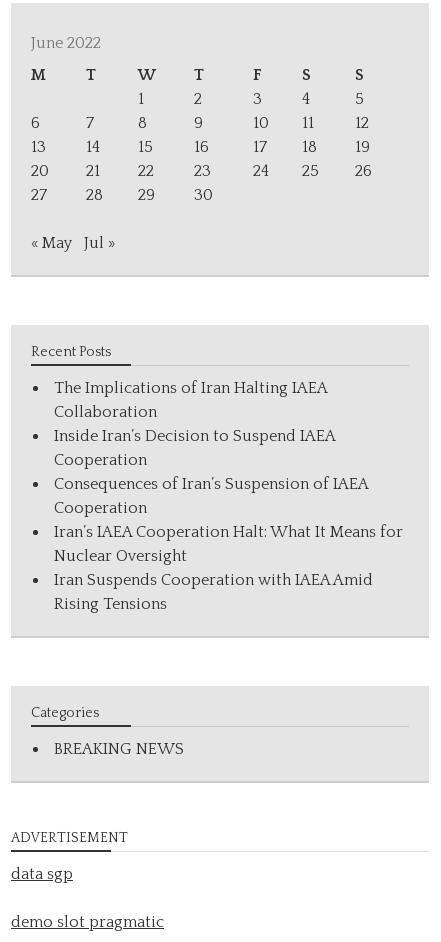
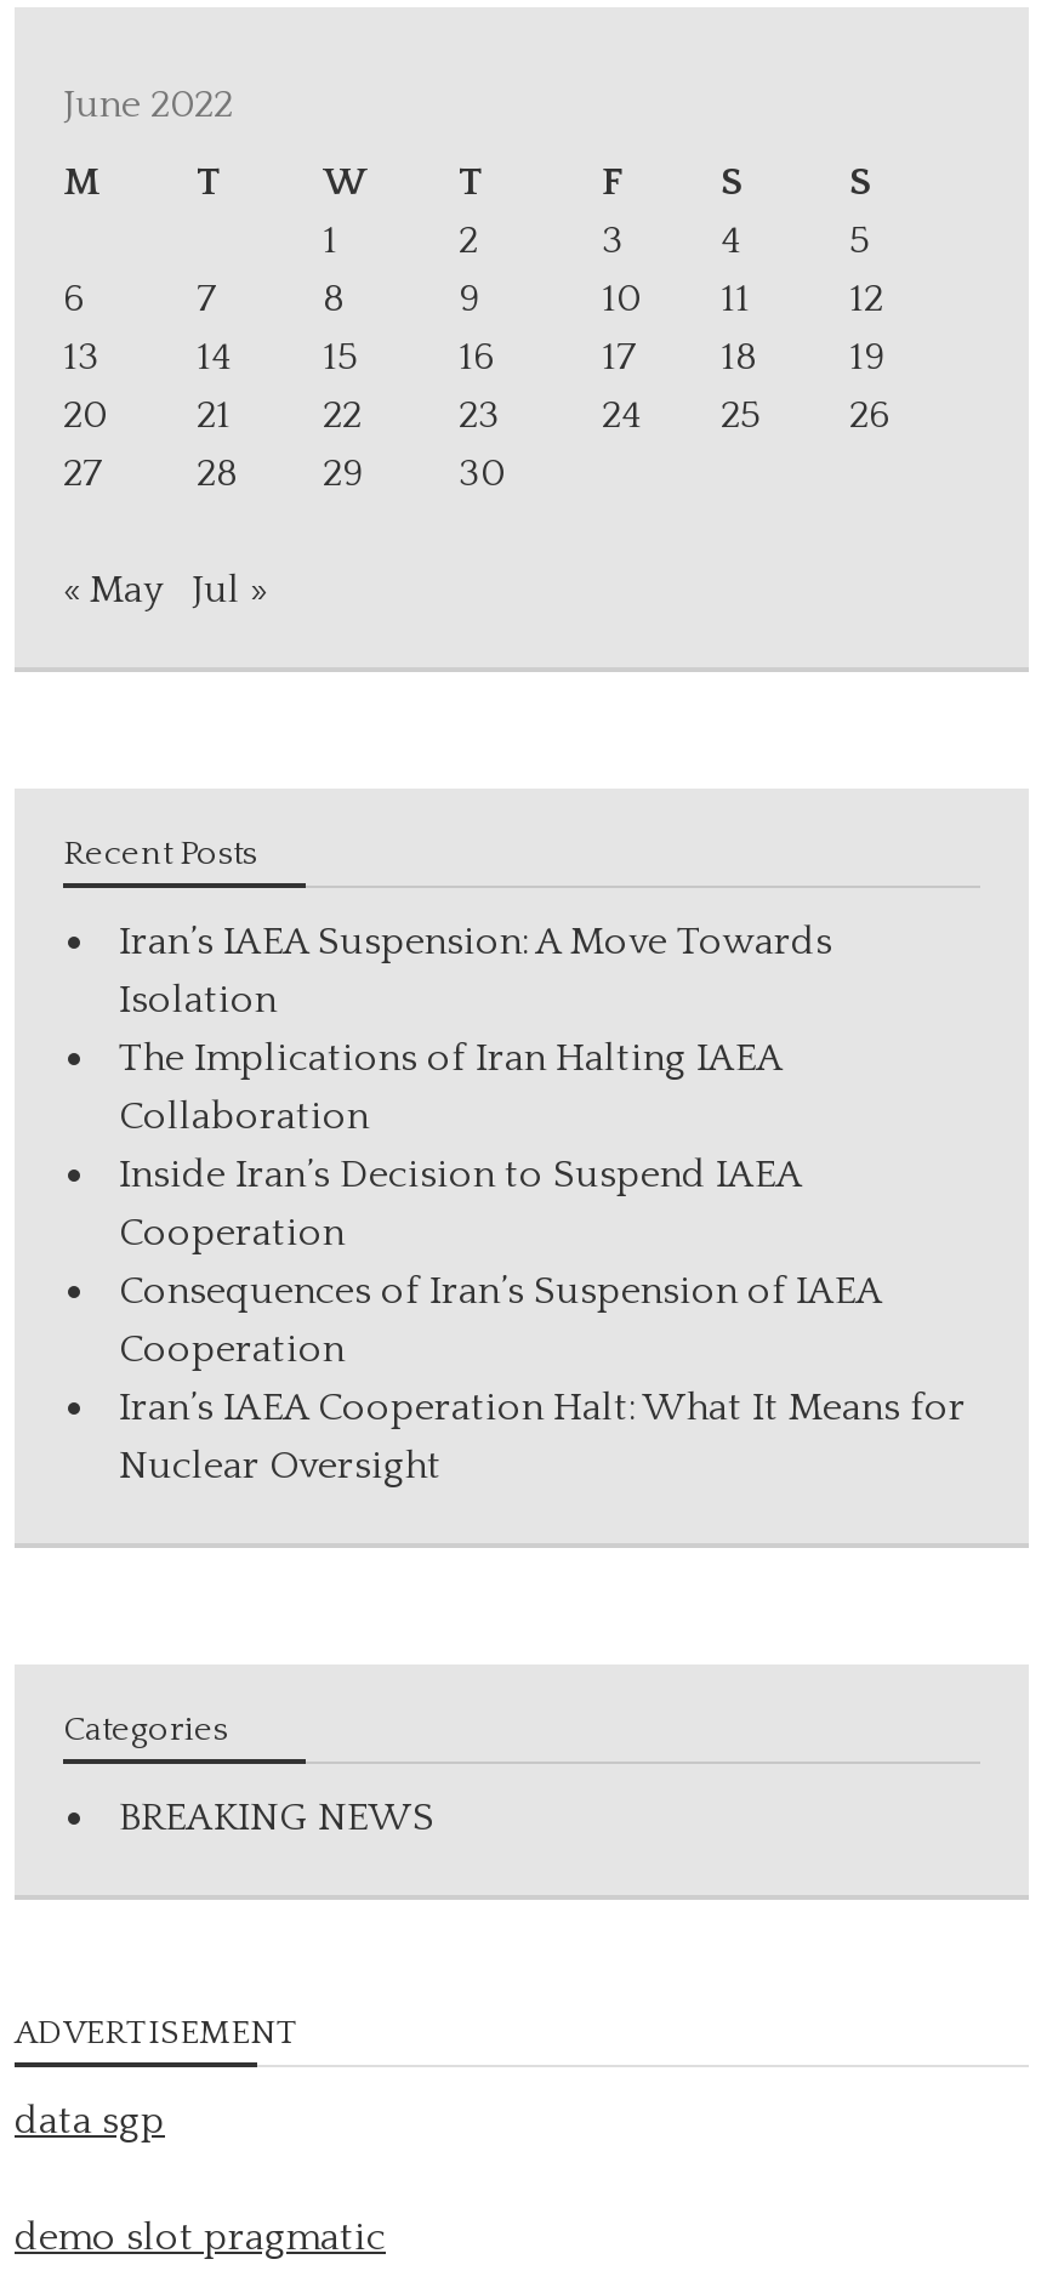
none -> [119,920,832,1022] Iran’s IAEA Suspension: A Move Towards | Isolation
moved [54,379,403,565] -> [119,1036,966,1487]: The Implications of Iran Halting IAEA | Collaboration | Inside Iran’s Decision to Suspend IAEA | Cooperation | Consequences of Iran’s Suspension of IAEA | Cooperation | Iran’s IAEA Cooperation Halt: What It Means for | Nuclear Oversight
[54,571,373,613] Iran Suspends Cooperation with IAEA Amid | Rising Tensions -> none

